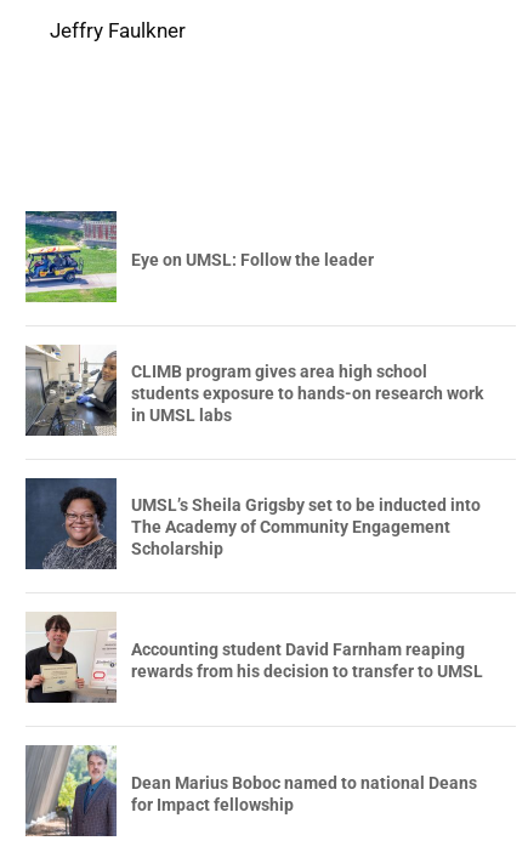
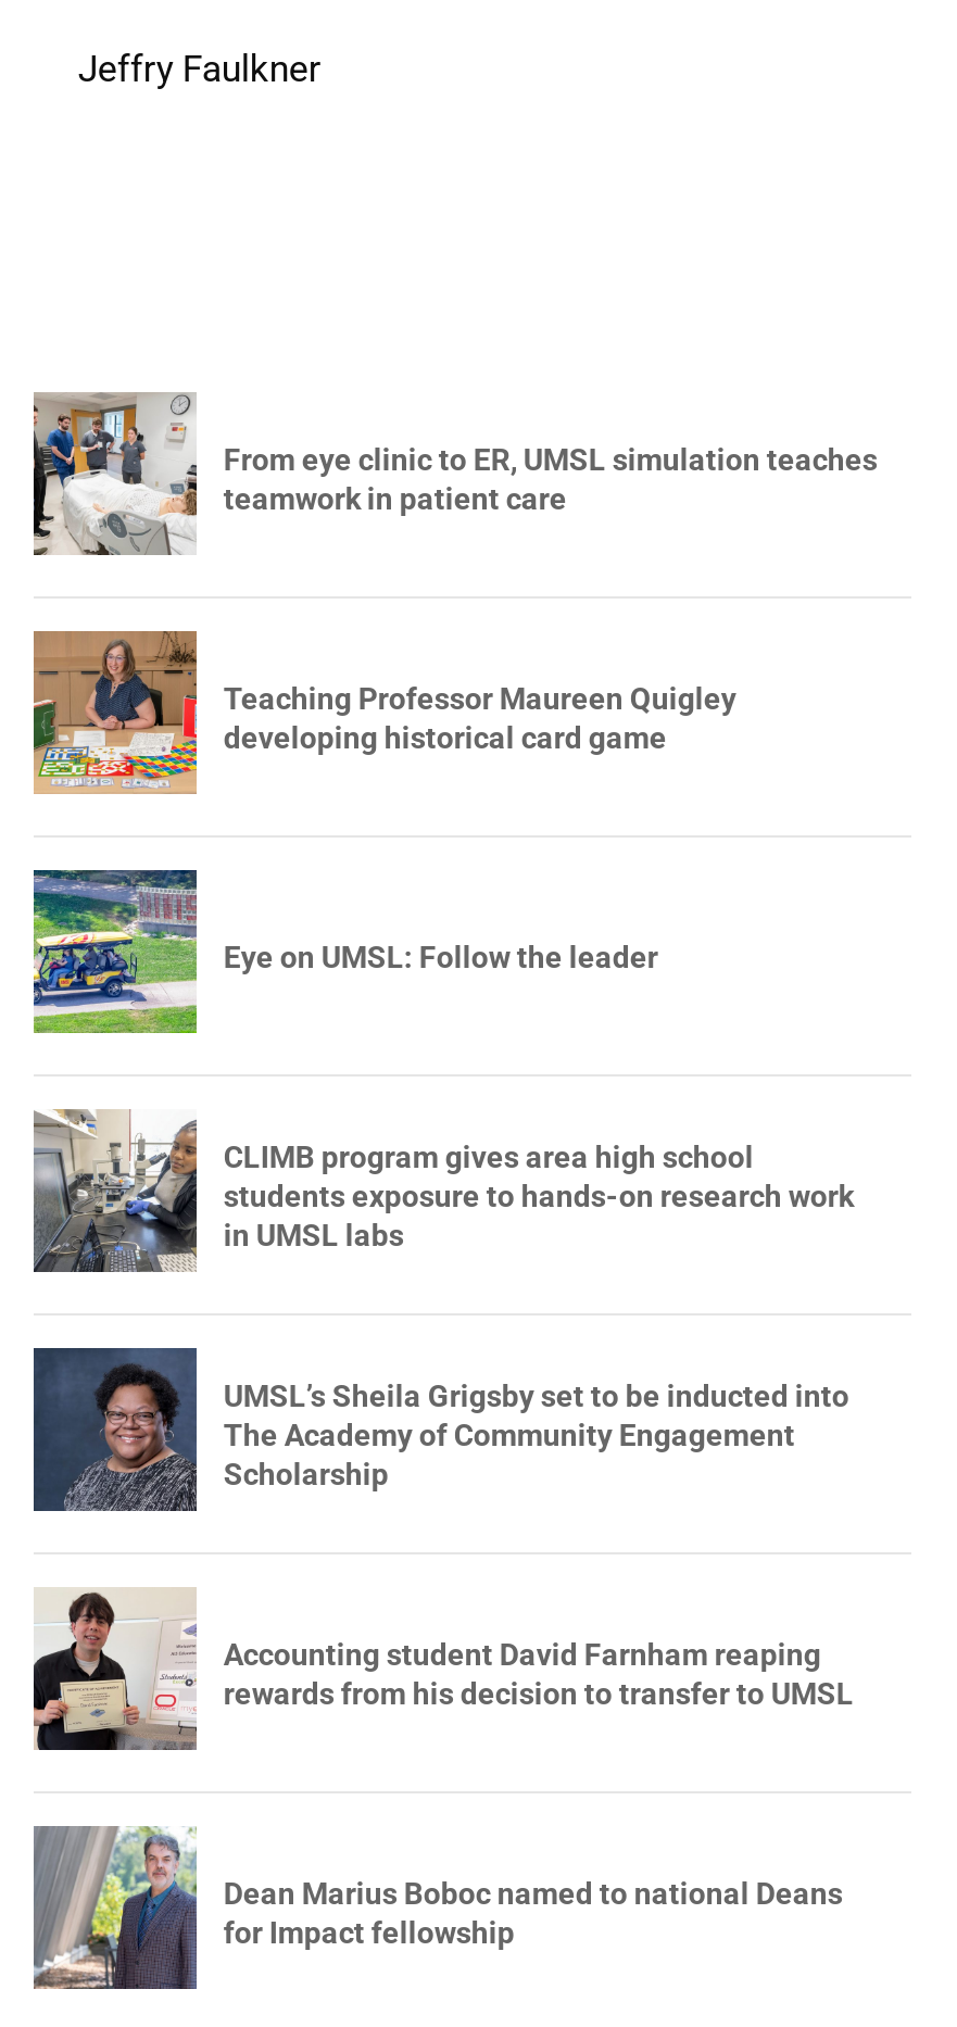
none -> [32,392,877,557] [image] | From eye clinic to ER, UMSL simulation teaches | teamwork in patient care
none -> [32,629,736,796] [image] | Teaching Professor Maureen Quigley | developing historical card game

